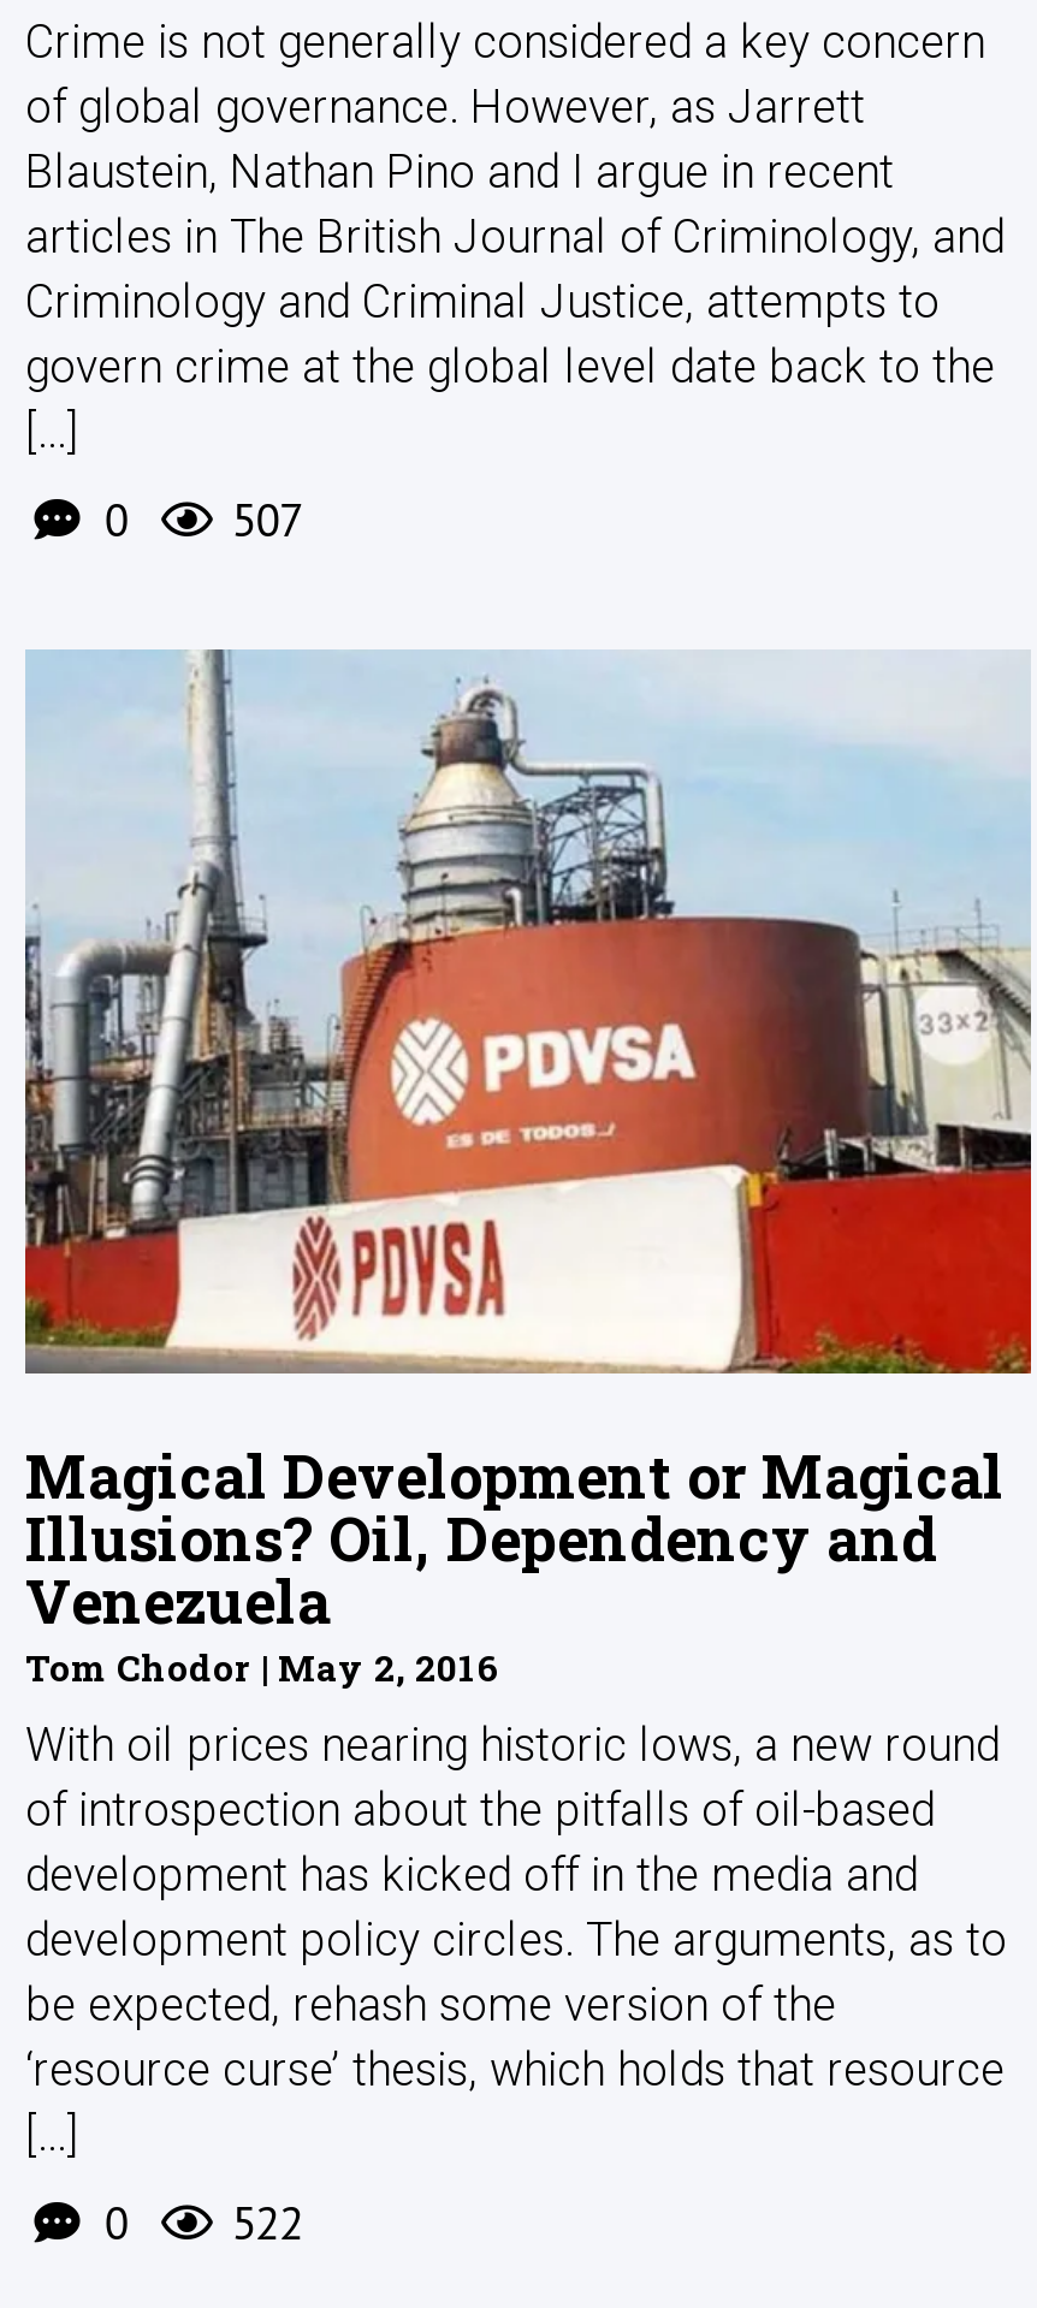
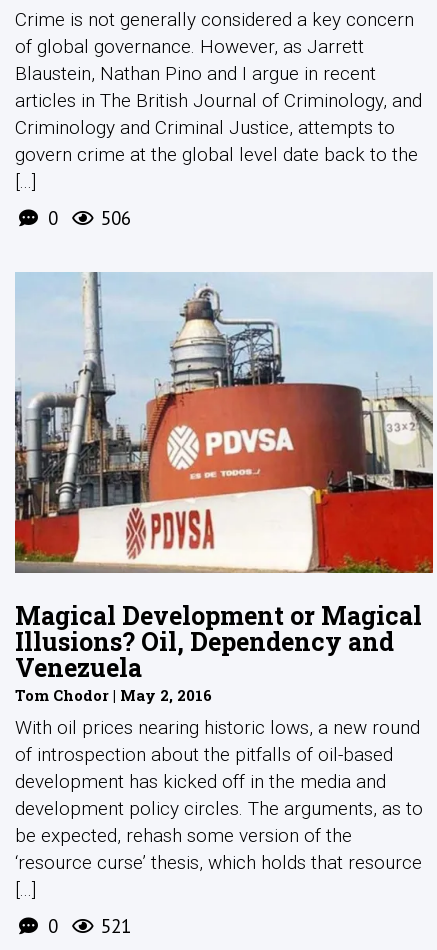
[104,492,303,550] 0 507 -> [48,206,131,230] 0 506
[104,2194,303,2251] 0 522 -> [48,914,131,938] 0 521

